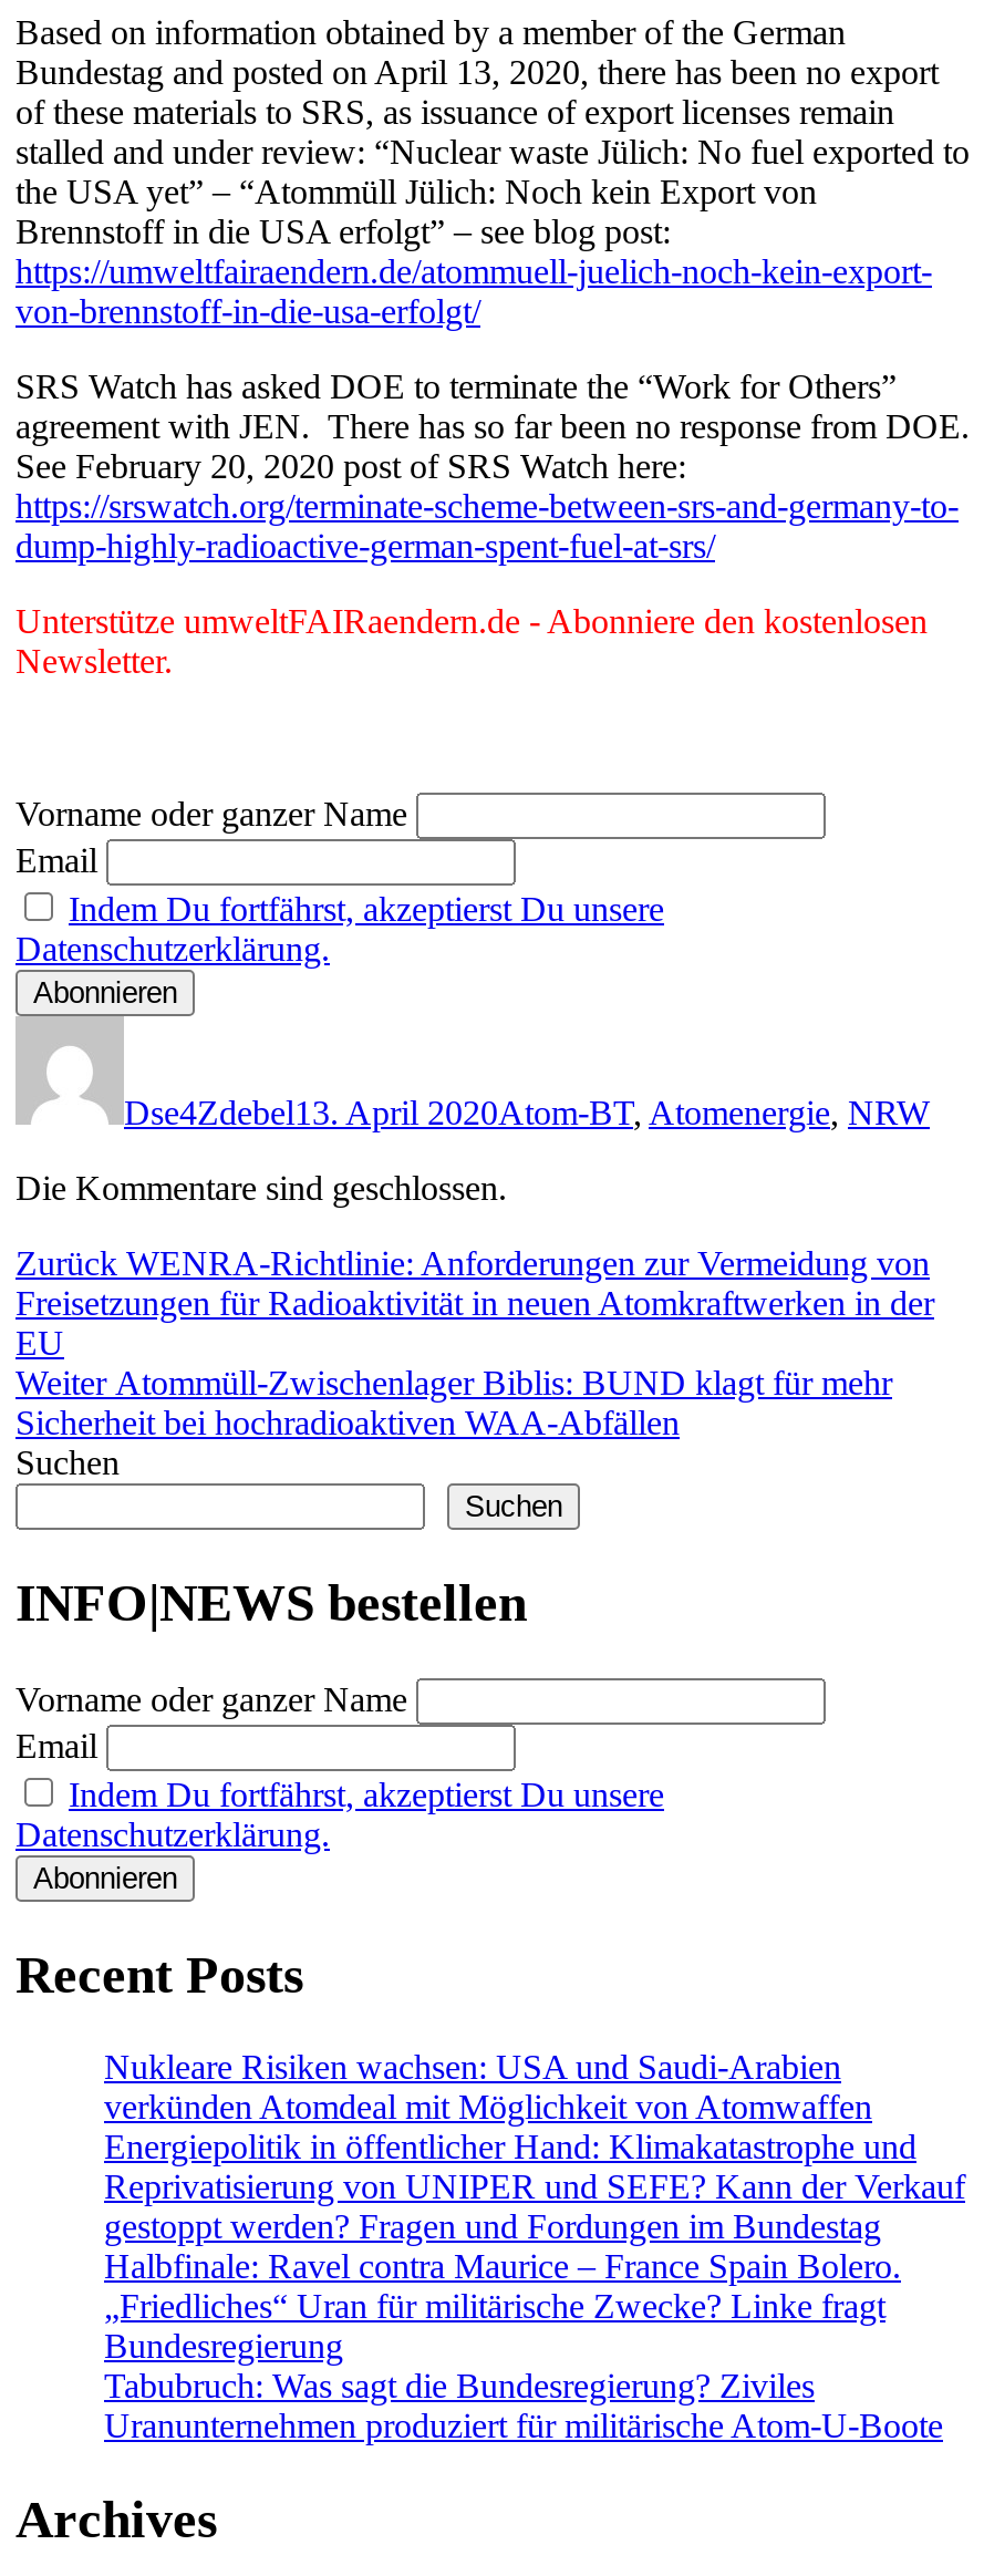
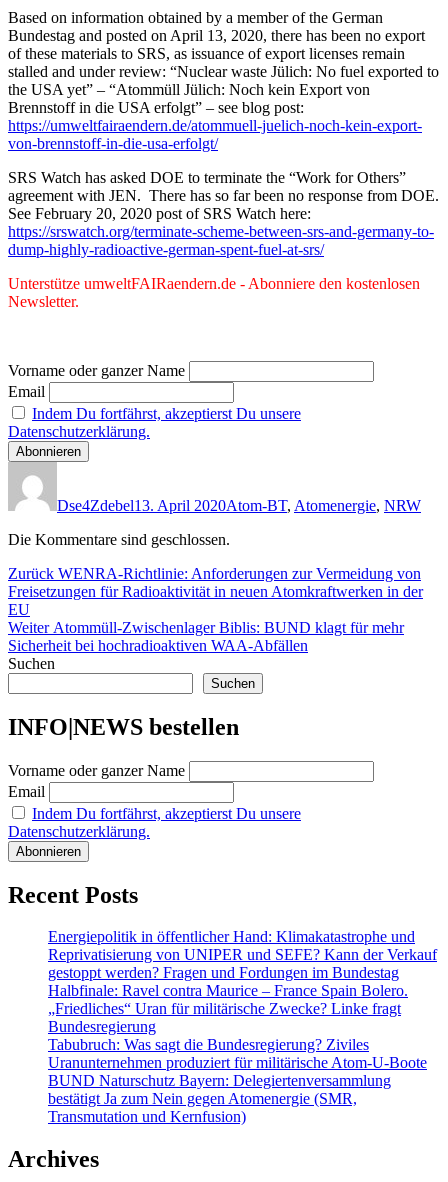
[104,2049,872,2126] Nukleare Risiken wachsen: USA und Saudi-Arabien | verkünden Atomdeal mit Möglichkeit von Atomwaffen -> none
moved [104,2129,965,2445] -> [48,928,437,1071]: Energiepolitik in öffentlicher Hand: Klimakatastrophe und | Reprivatisierung von UNIPER und SEFE? Kann der Verkauf | gestoppt werden? Fragen und Fordungen im Bundestag | Halbfinale: Ravel contra Maurice – France Spain Bolero. | „Friedliches“ Uran für militärische Zwecke? Linke fragt | Bundesregierung | Tabubruch: Was sagt die Bundesregierung? Ziviles | Uranunternehmen produziert für militärische Atom-U-Boote
none -> [48,1072,391,1125] BUND Naturschutz Bayern: Delegiertenversammlung | bestätigt Ja zum Nein gegen Atomenergie (SMR, | Transmutation und Kernfusion)

